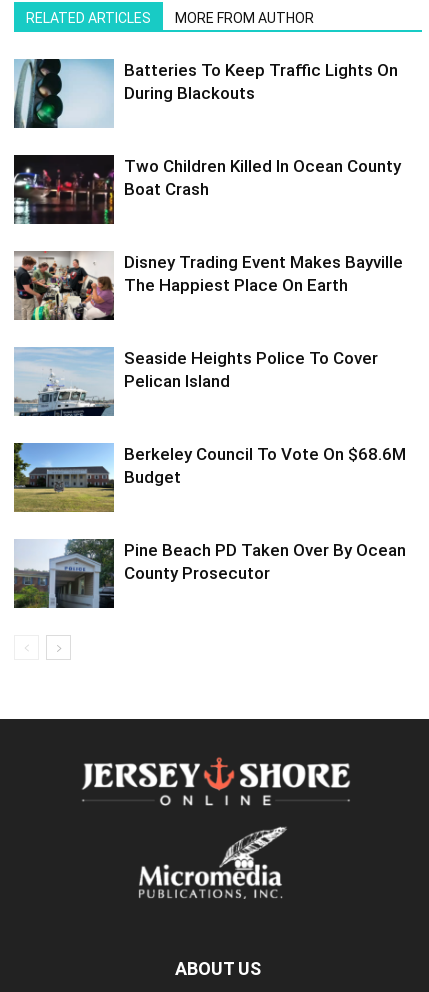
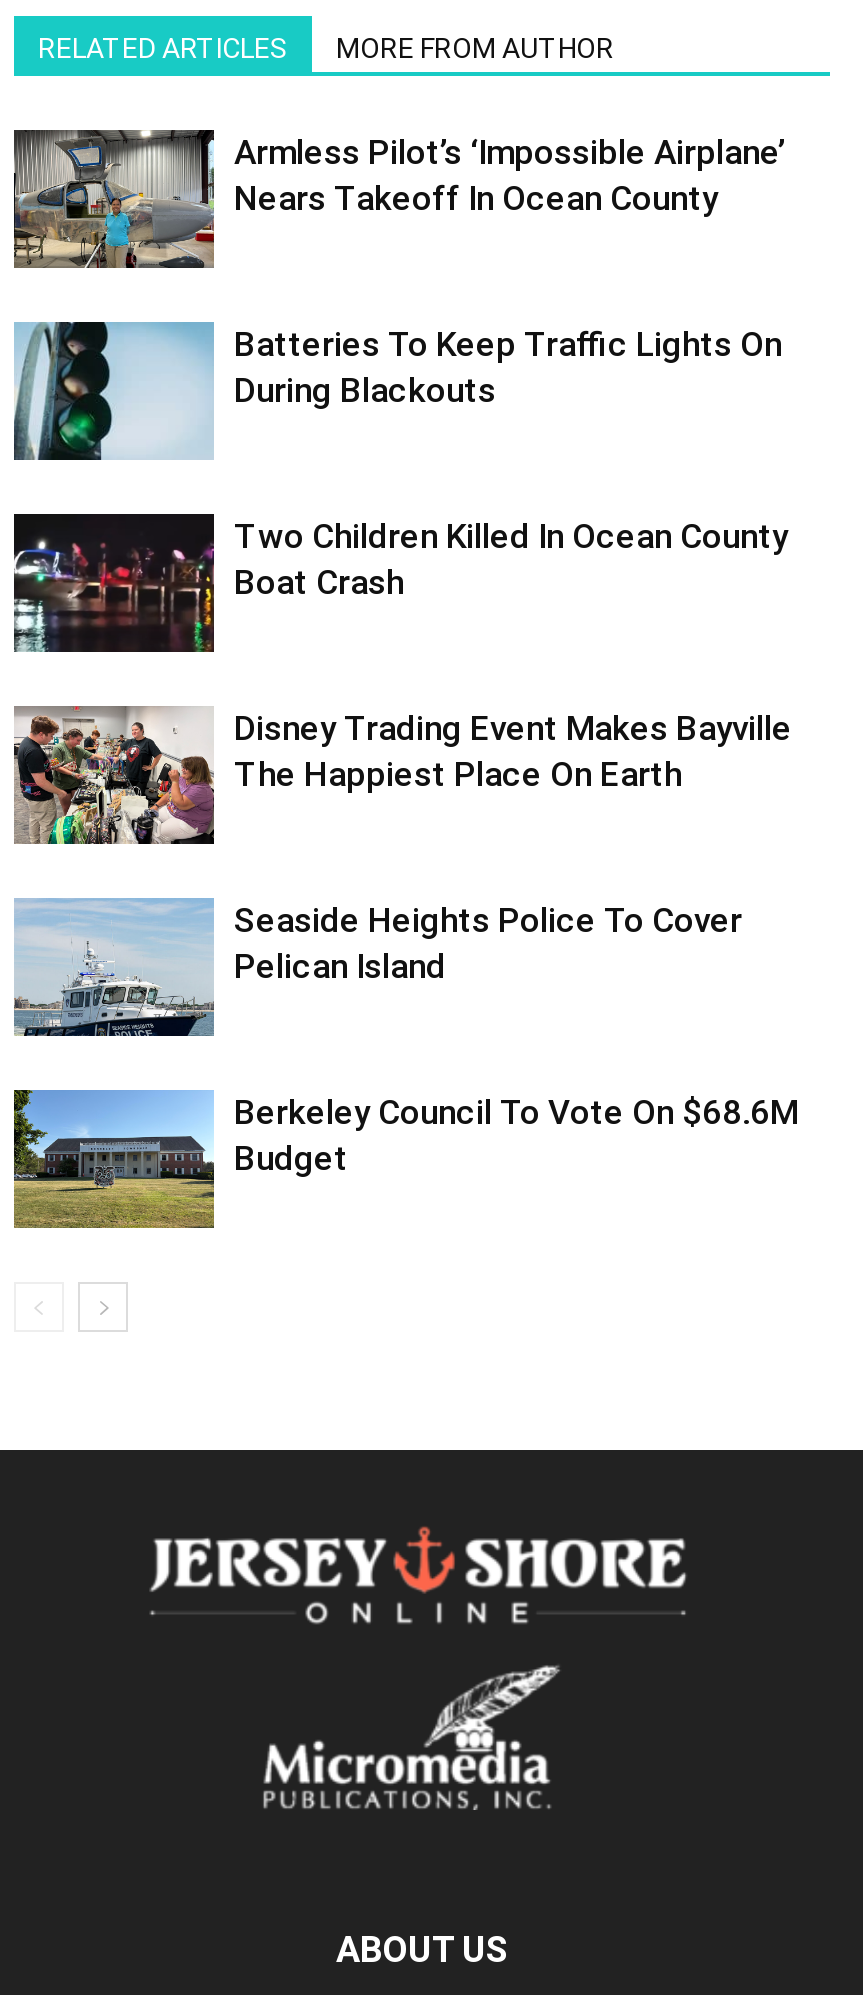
none -> [12,128,786,270] [image] | Armless Pilot’s ‘Impossible Airplane’ | Nears Takeoff In Ocean County
moved [12,60,406,487] -> [10,324,798,1178]: [image] | Batteries To Keep Traffic Lights On | During Blackouts | ... | Berkeley Council To Vote On $68.6M | Budget
[13,538,406,609] [image] | Pine Beach PD Taken Over By Ocean | County Prosecutor -> none

